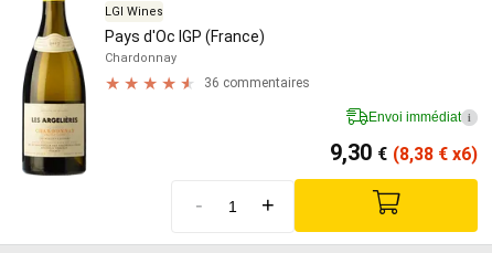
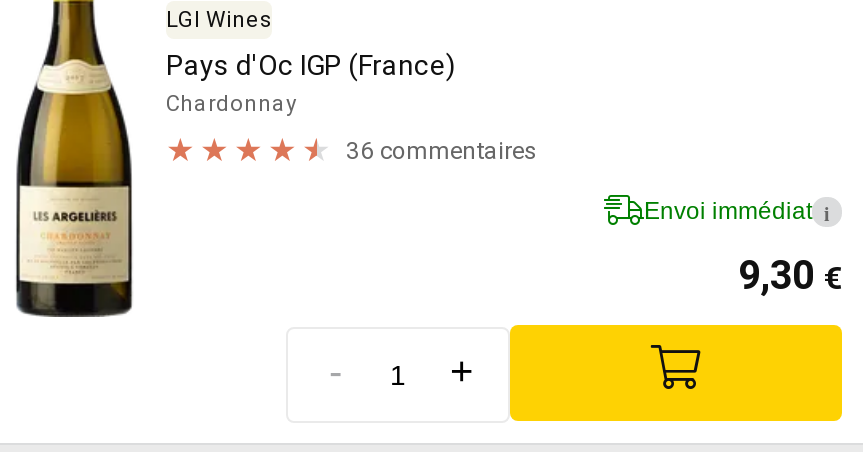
[330,139,478,165] 9,30 € (8,38 €x6) -> [738,251,842,299] 9,30 €

